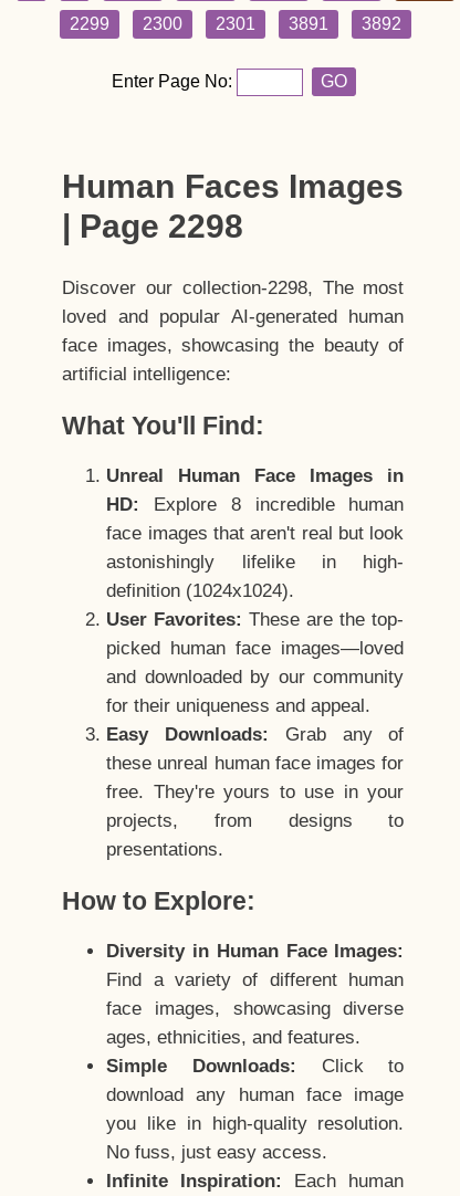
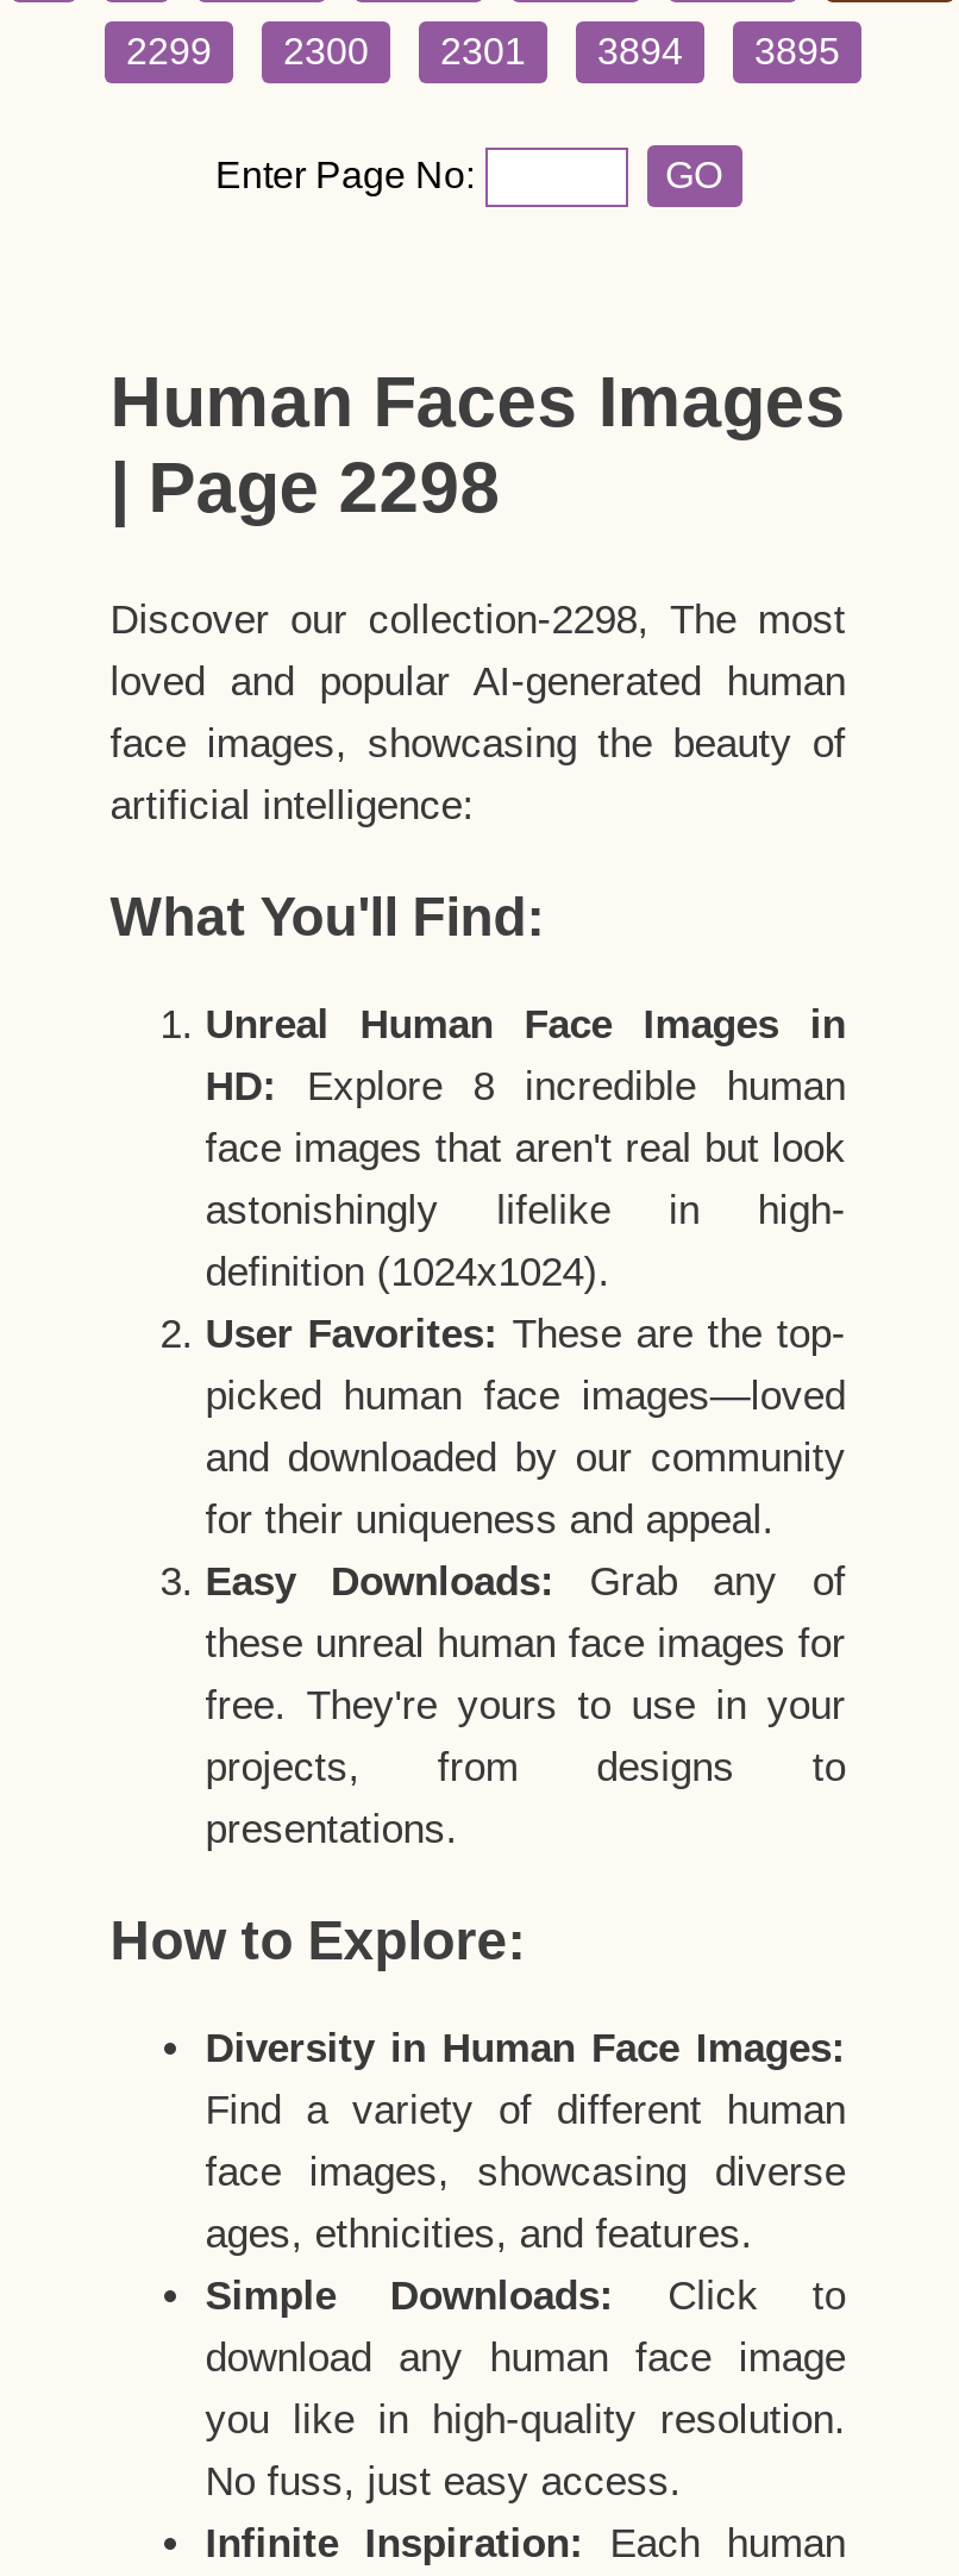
[289,15,328,33] 3891 -> [597,31,683,72] 3894
[362,15,401,33] 3892 -> [754,31,840,72] 3895

